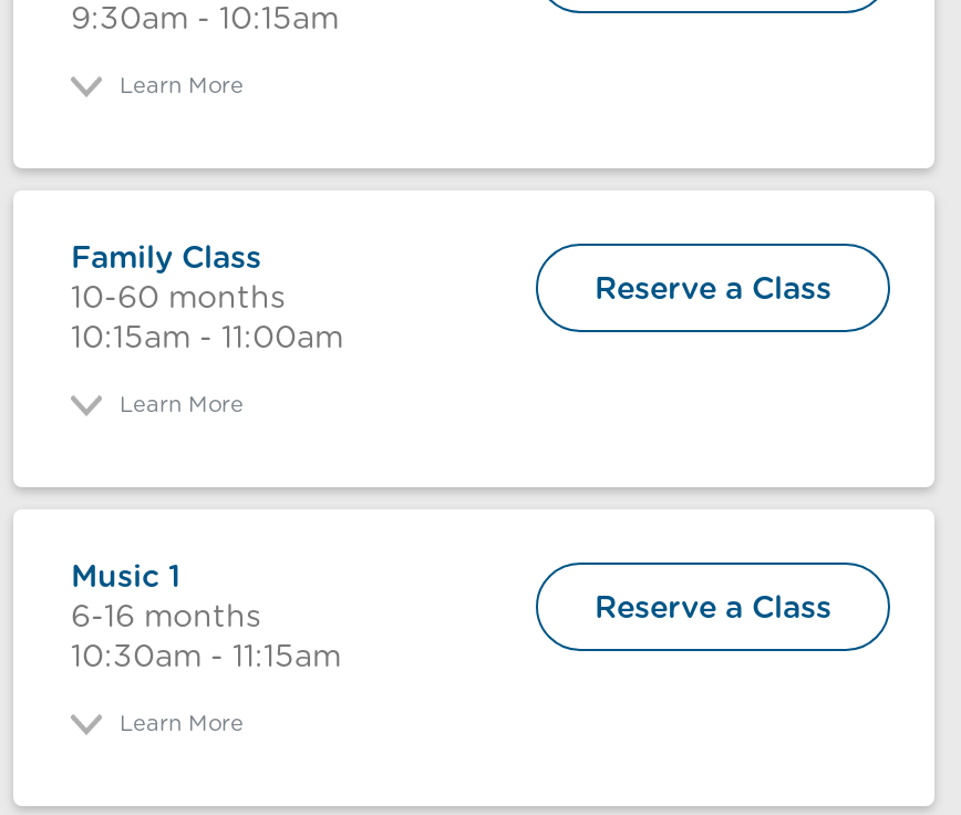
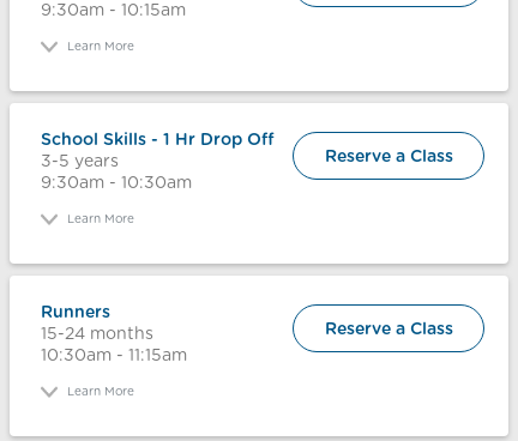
[71,244,343,354] Family Class | 10-60 months | 10:15am - 11:00am -> [41,132,275,192] School Skills - 1 Hr Drop Off | 3-5 years | 9:30am - 10:30am
[71,563,261,633] Music 1 | 6-16 months -> [41,304,153,343] Runners | 15-24 months

